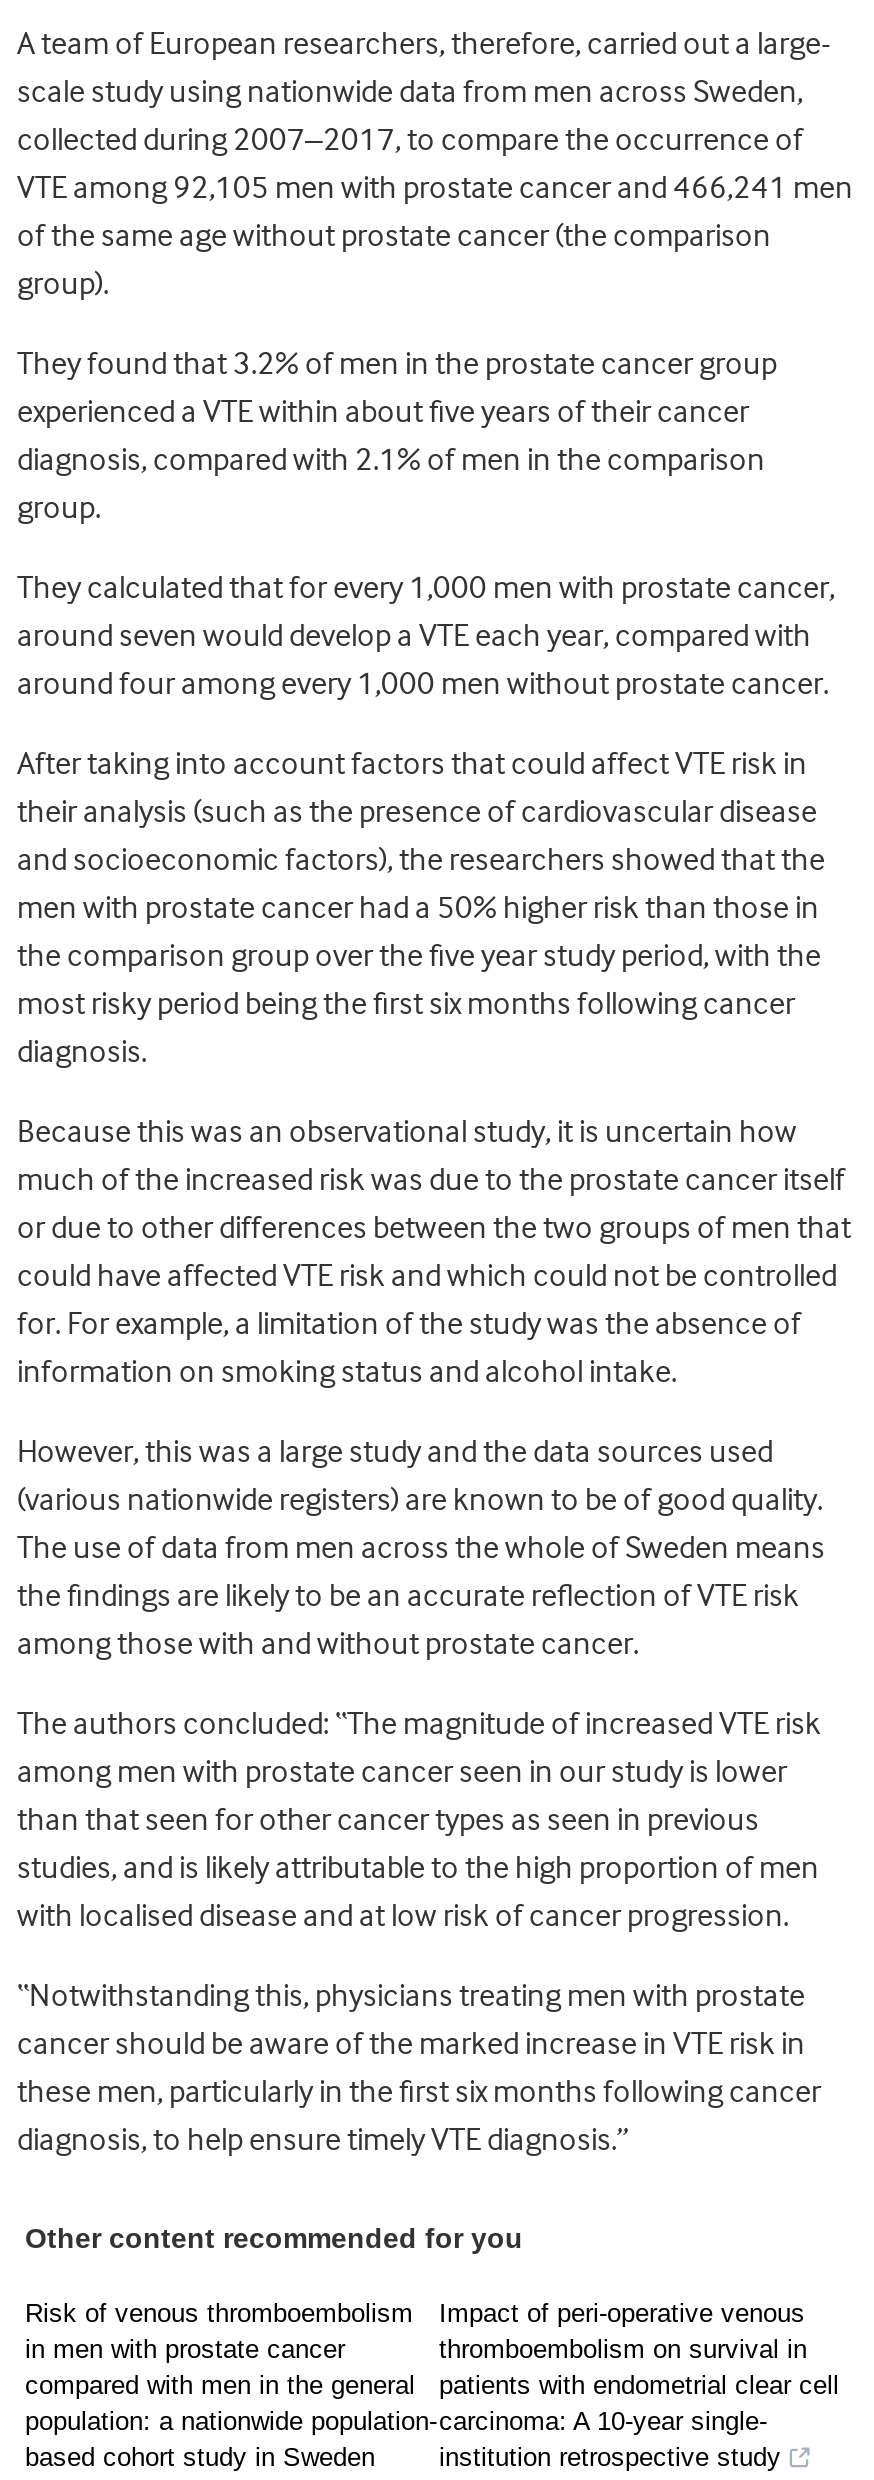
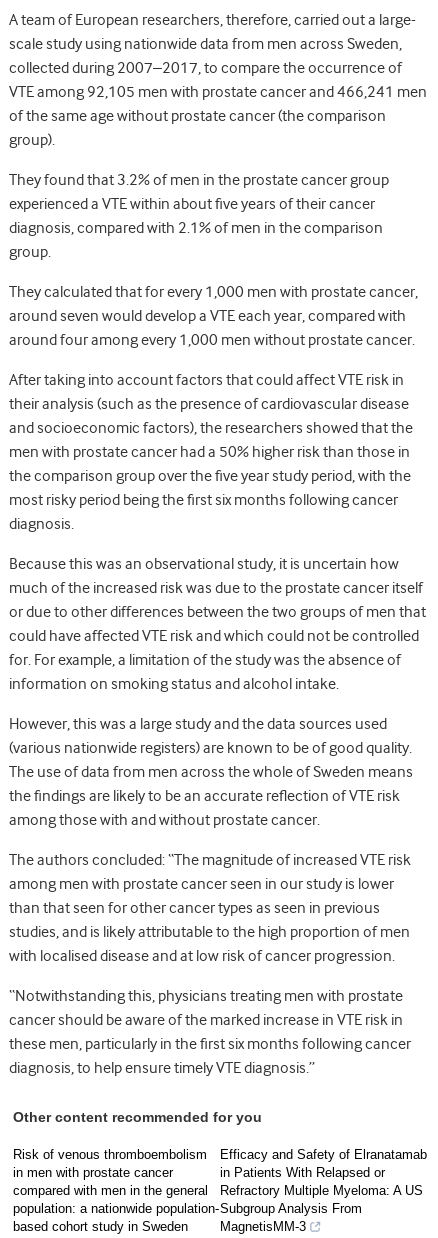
[439,2299,839,2473] Impact of peri-operative venous | thromboembolism on survival in | patients with endometrial clear cell | carcinoma: A 10-year single- | institution retrospective study -> [220,1147,427,1234] Efficacy and Safety of Elranatamab | in Patients With Relapsed or | Refractory Multiple Myeloma: A US | Subgroup Analysis From | MagnetisMM-3

